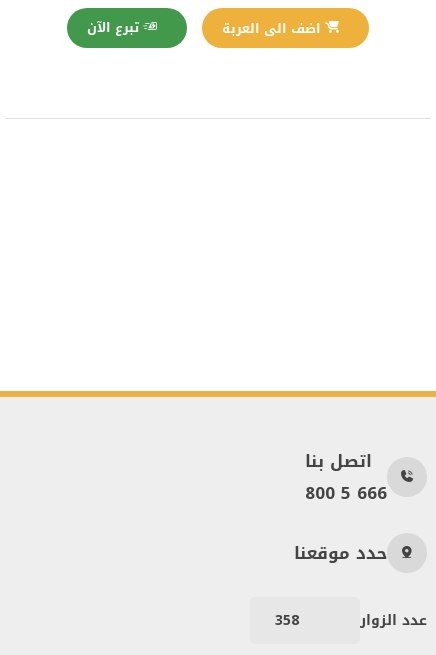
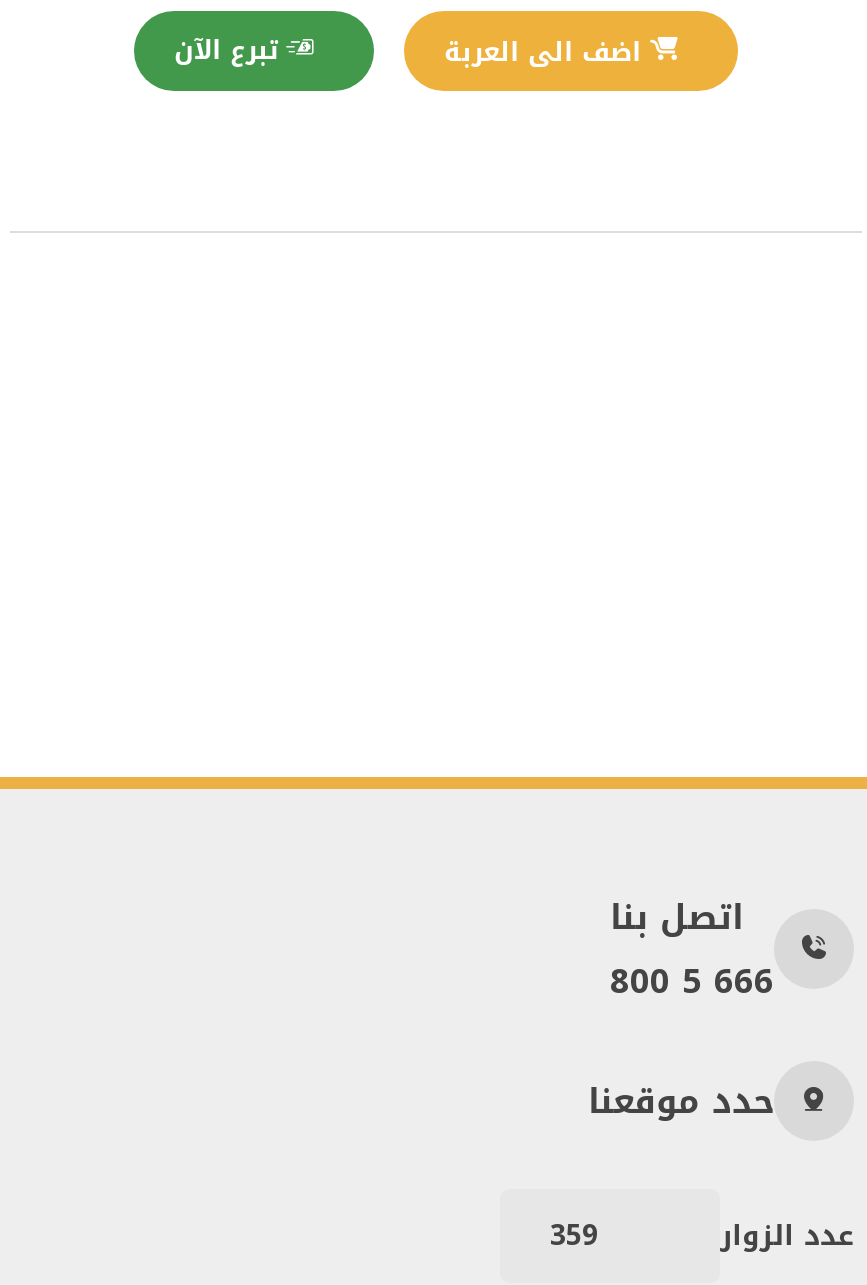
[275,607,299,634] 358 -> [550,1209,598,1263] 359

